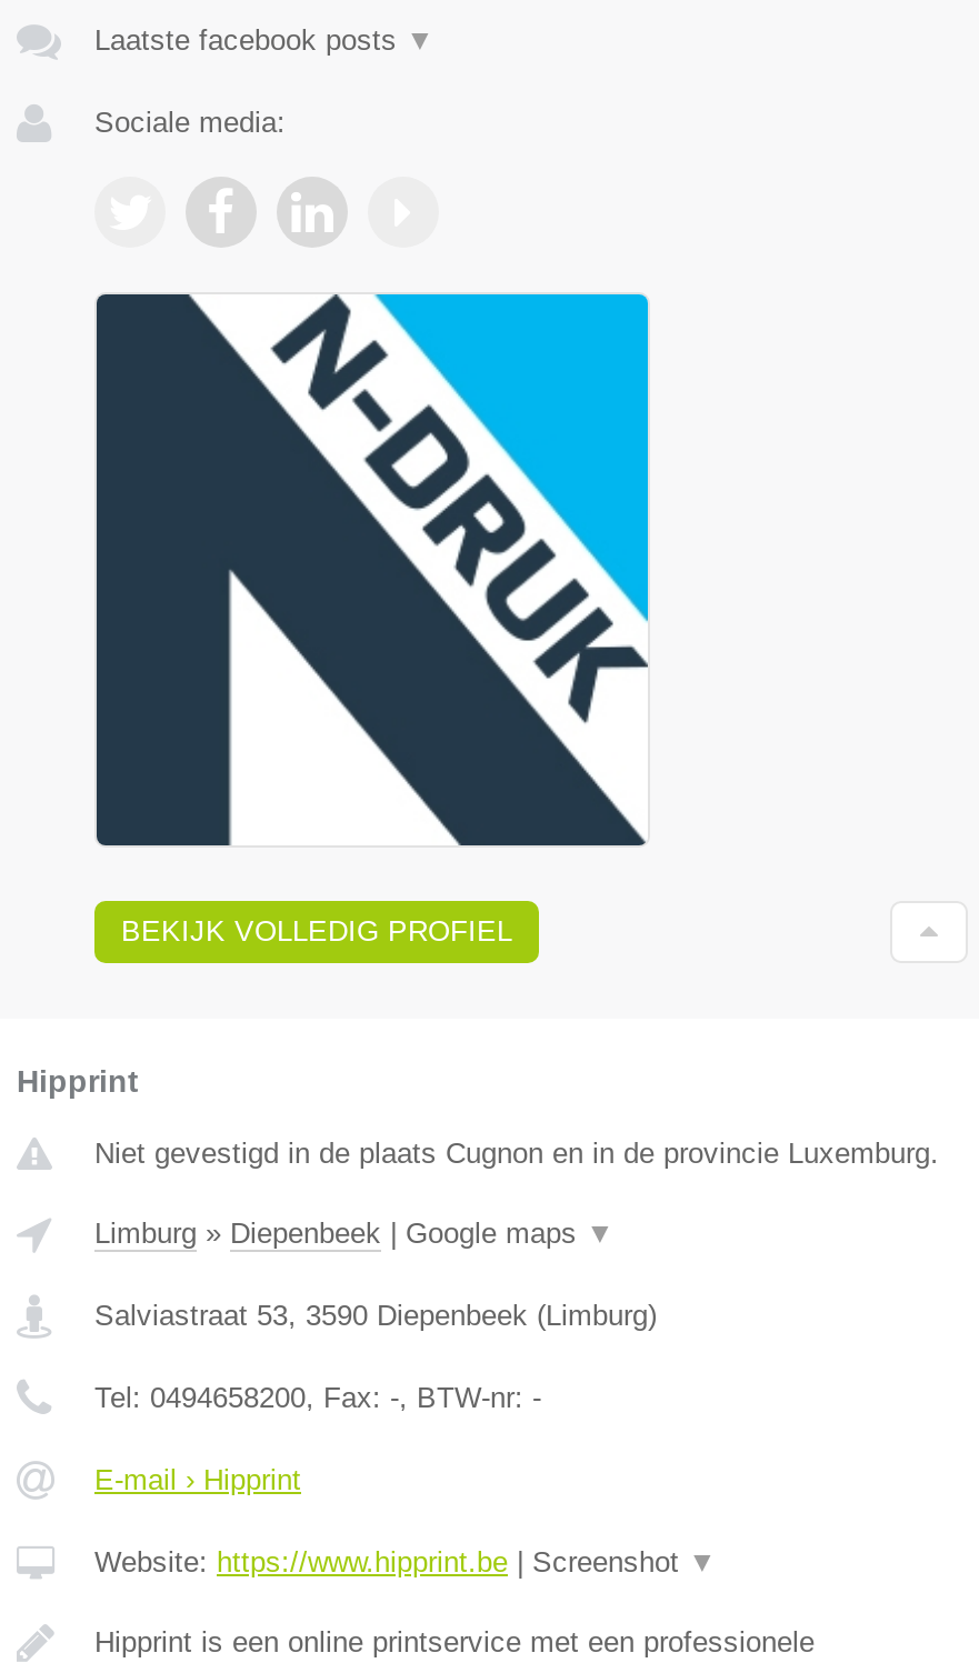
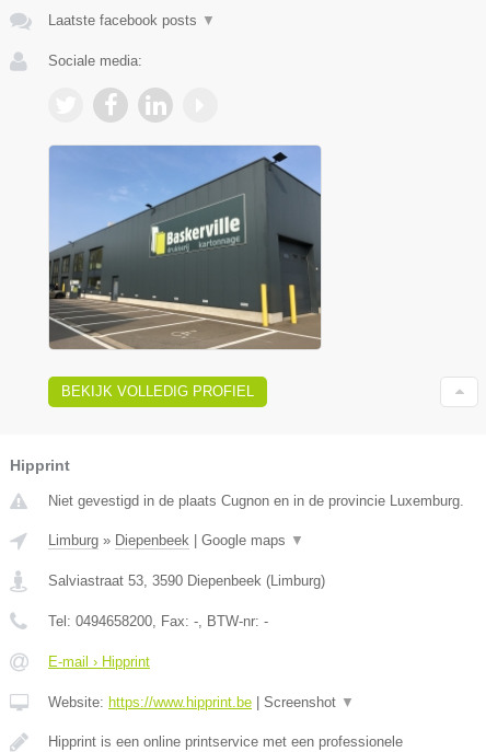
[94,293,650,849] [image] -> [48,144,322,350] [image]

